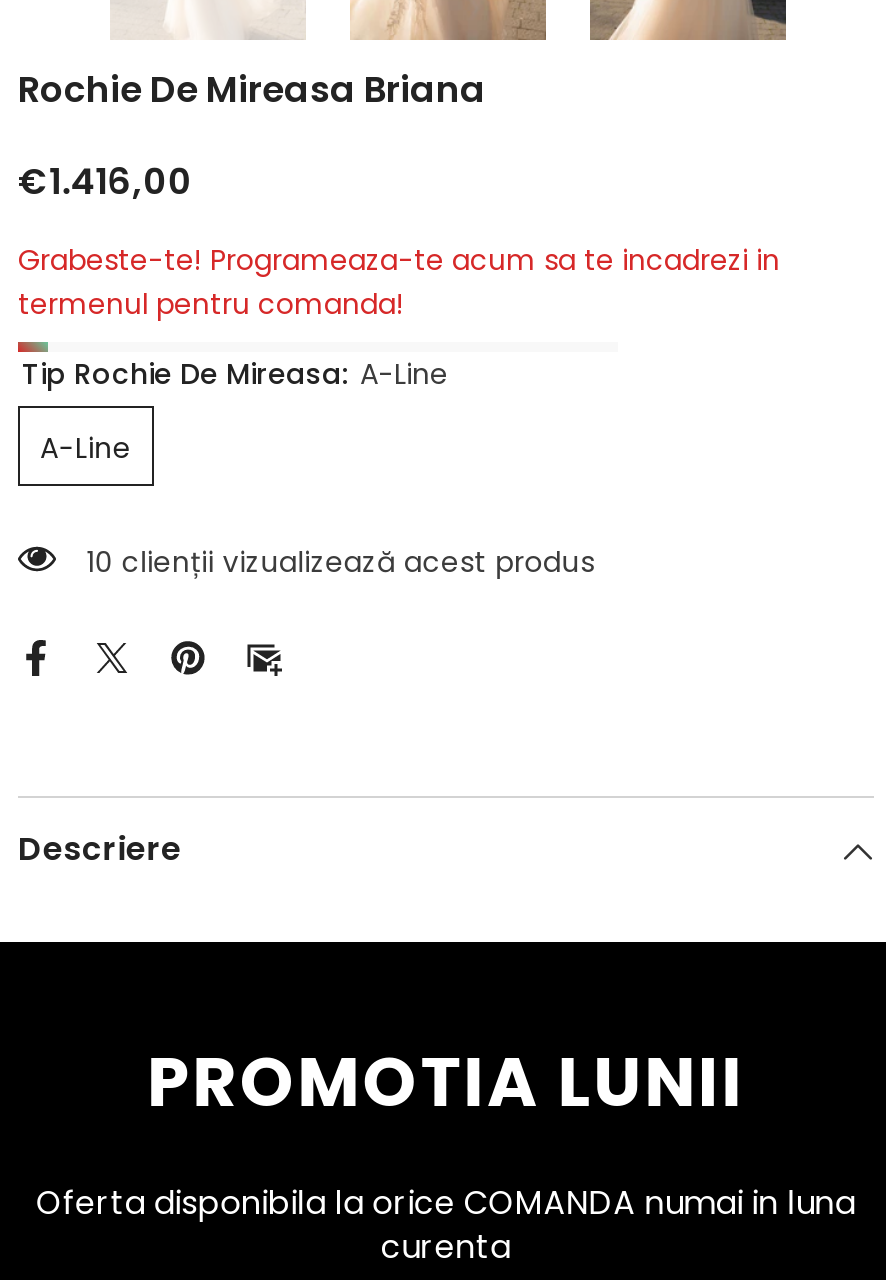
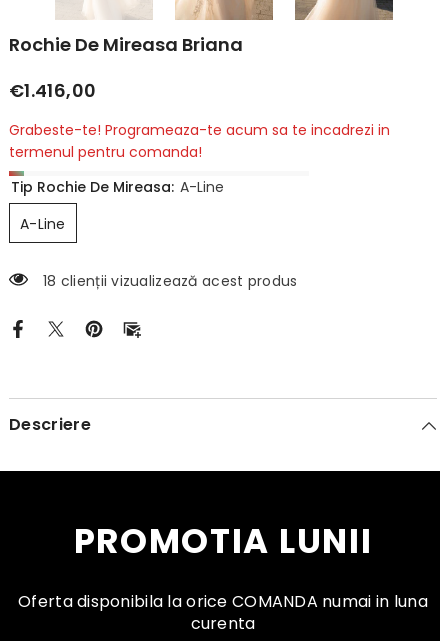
[86,542,595,582] 10 clienții vizualizează acest produs -> [43,271,297,291] 18 clienții vizualizează acest produs

